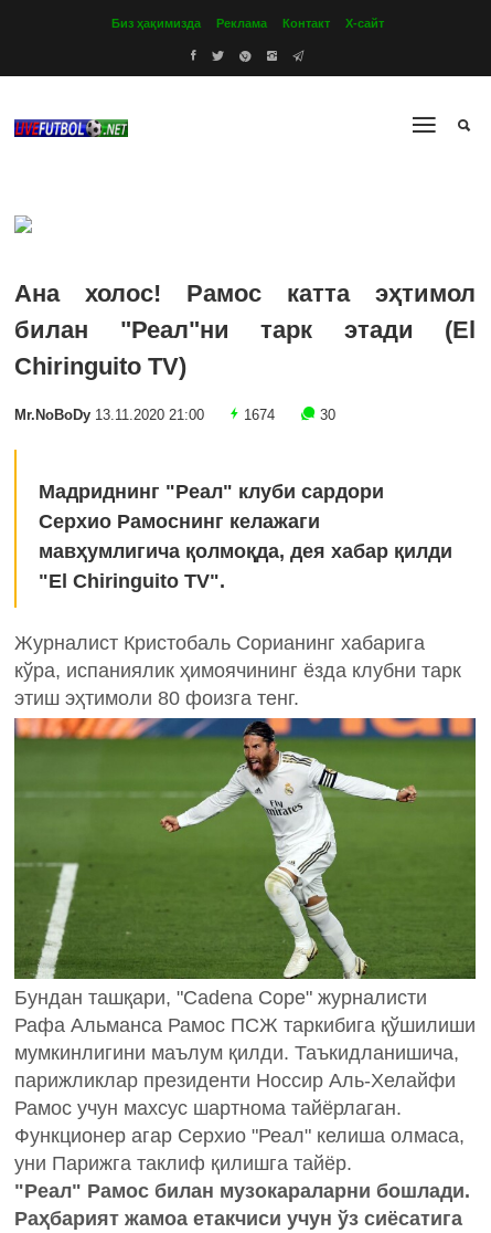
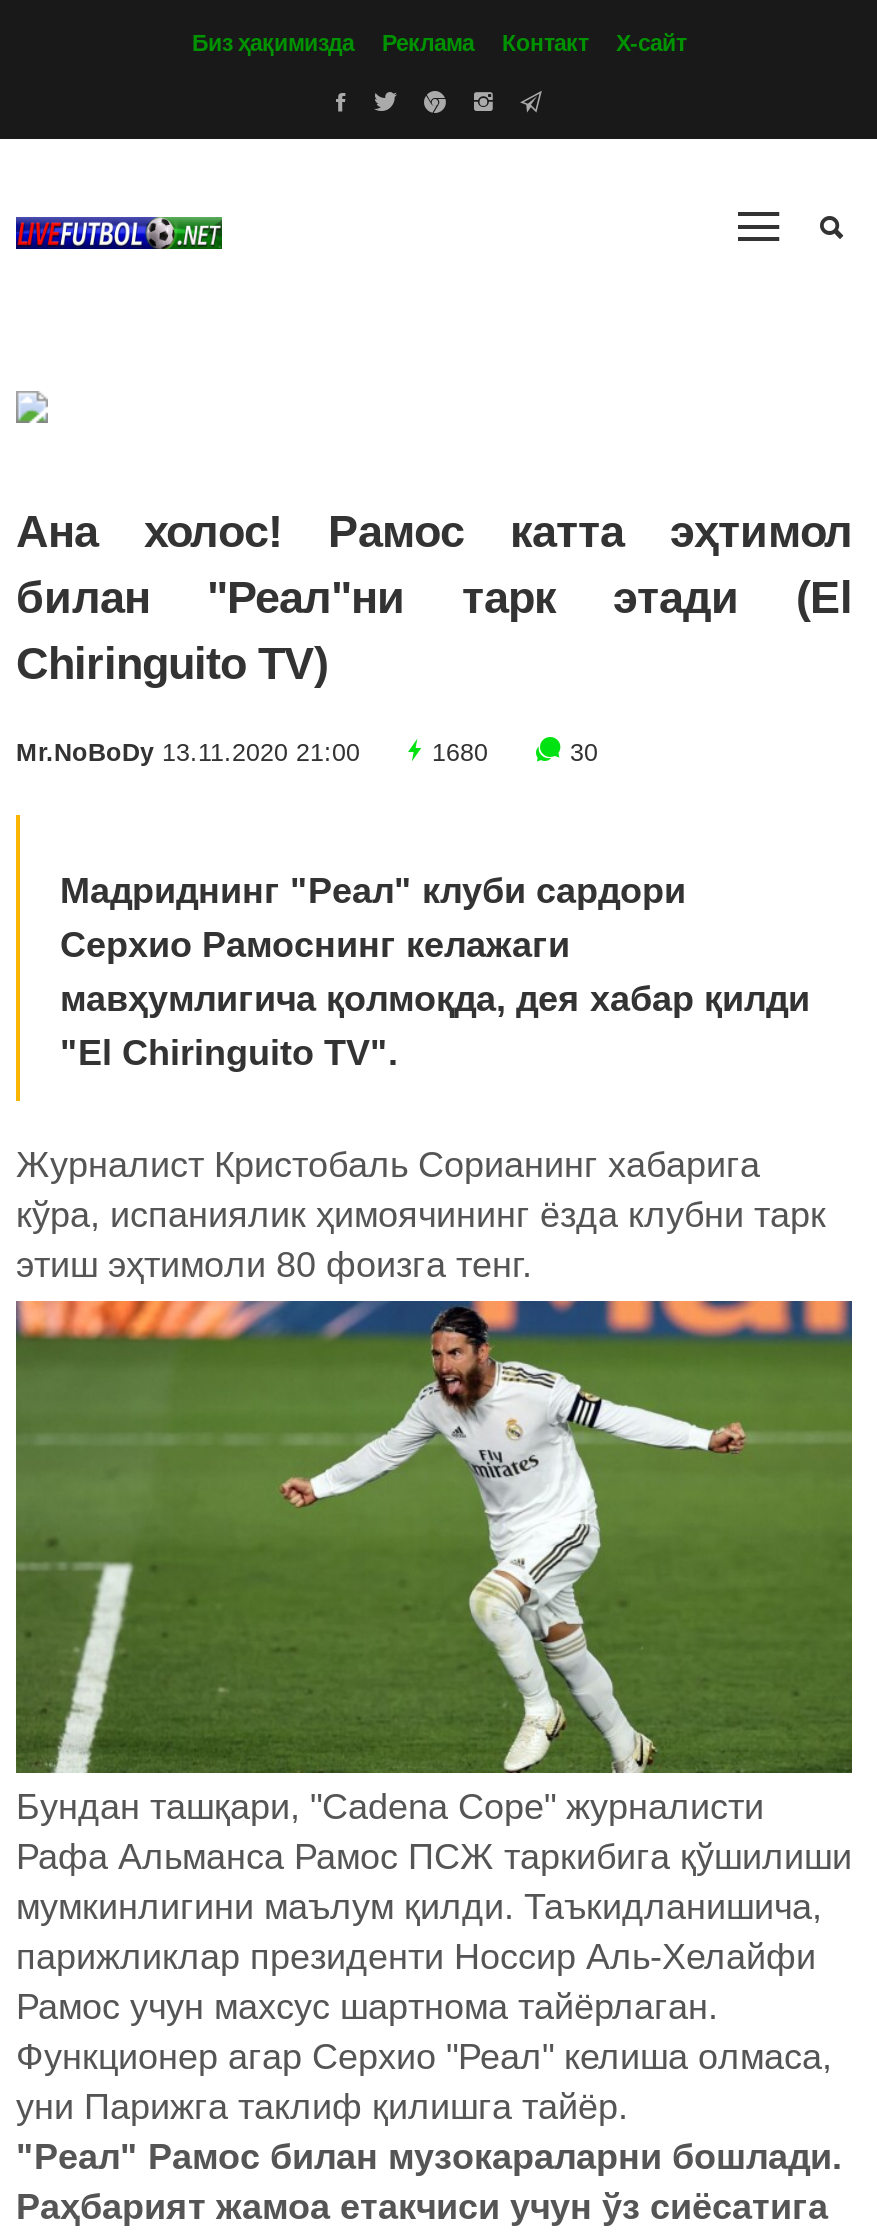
[244,408,275,424] 1674 -> [432,740,488,768] 1680

